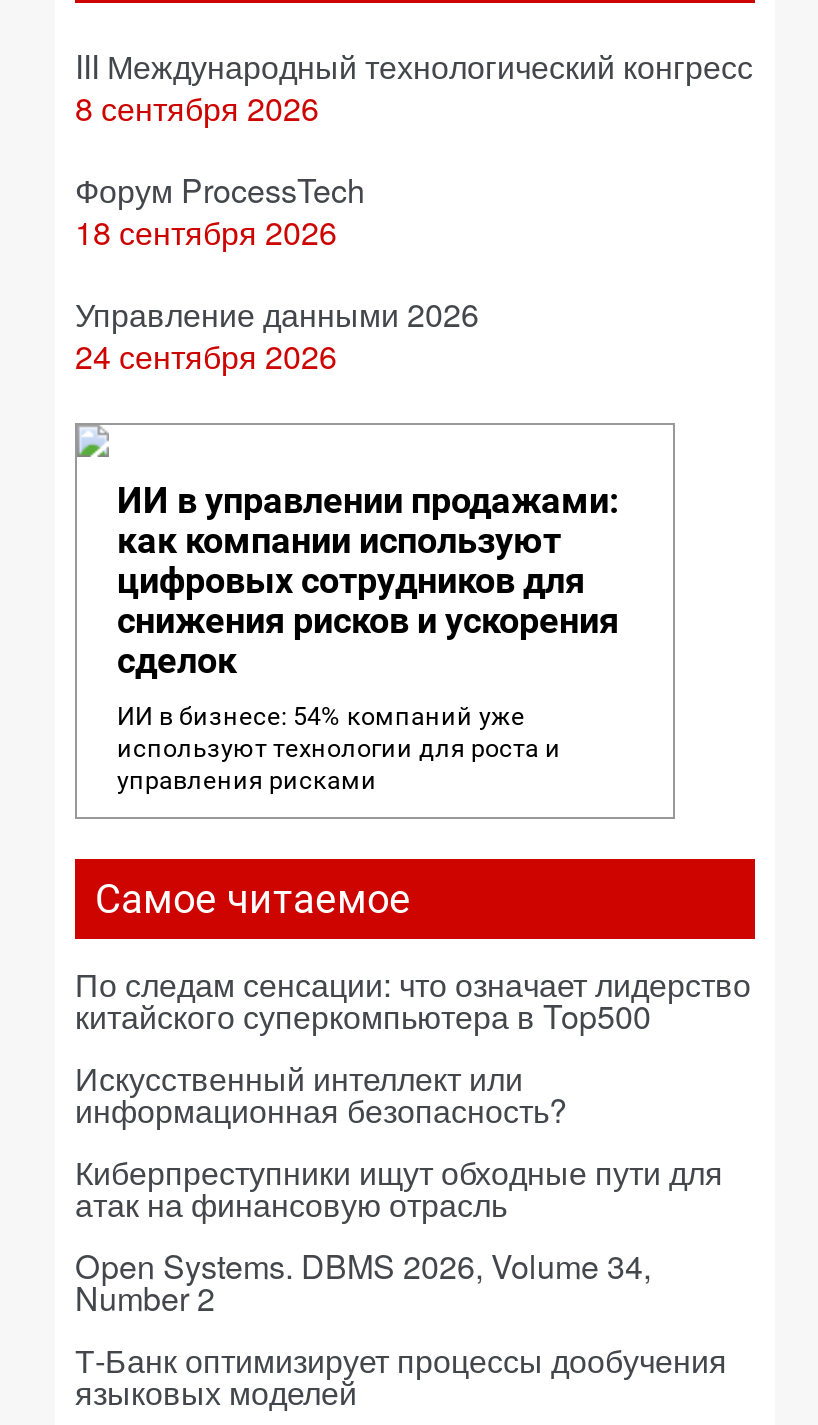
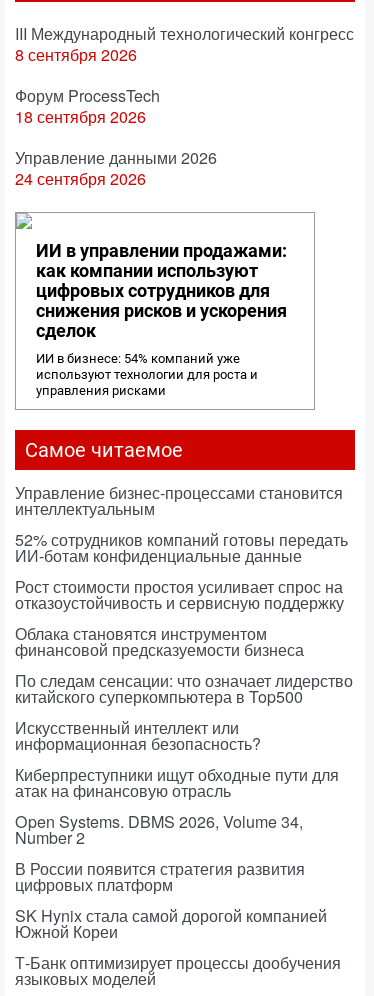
none -> [15,481,348,661] Управление бизнес-процессами становится | интеллектуальным | 52% сотрудников компаний готовы передать | ИИ-ботам конфиденциальные данные | Рост стоимости простоя усиливает спрос на | отказоустойчивость и сервисную поддержку | Облака становятся инструментом | финансовой предсказуемости бизнеса
none -> [15,857,327,943] В России появится стратегия развития | цифровых платформ | SK Hynix стала самой дорогой компанией | Южной Кореи

